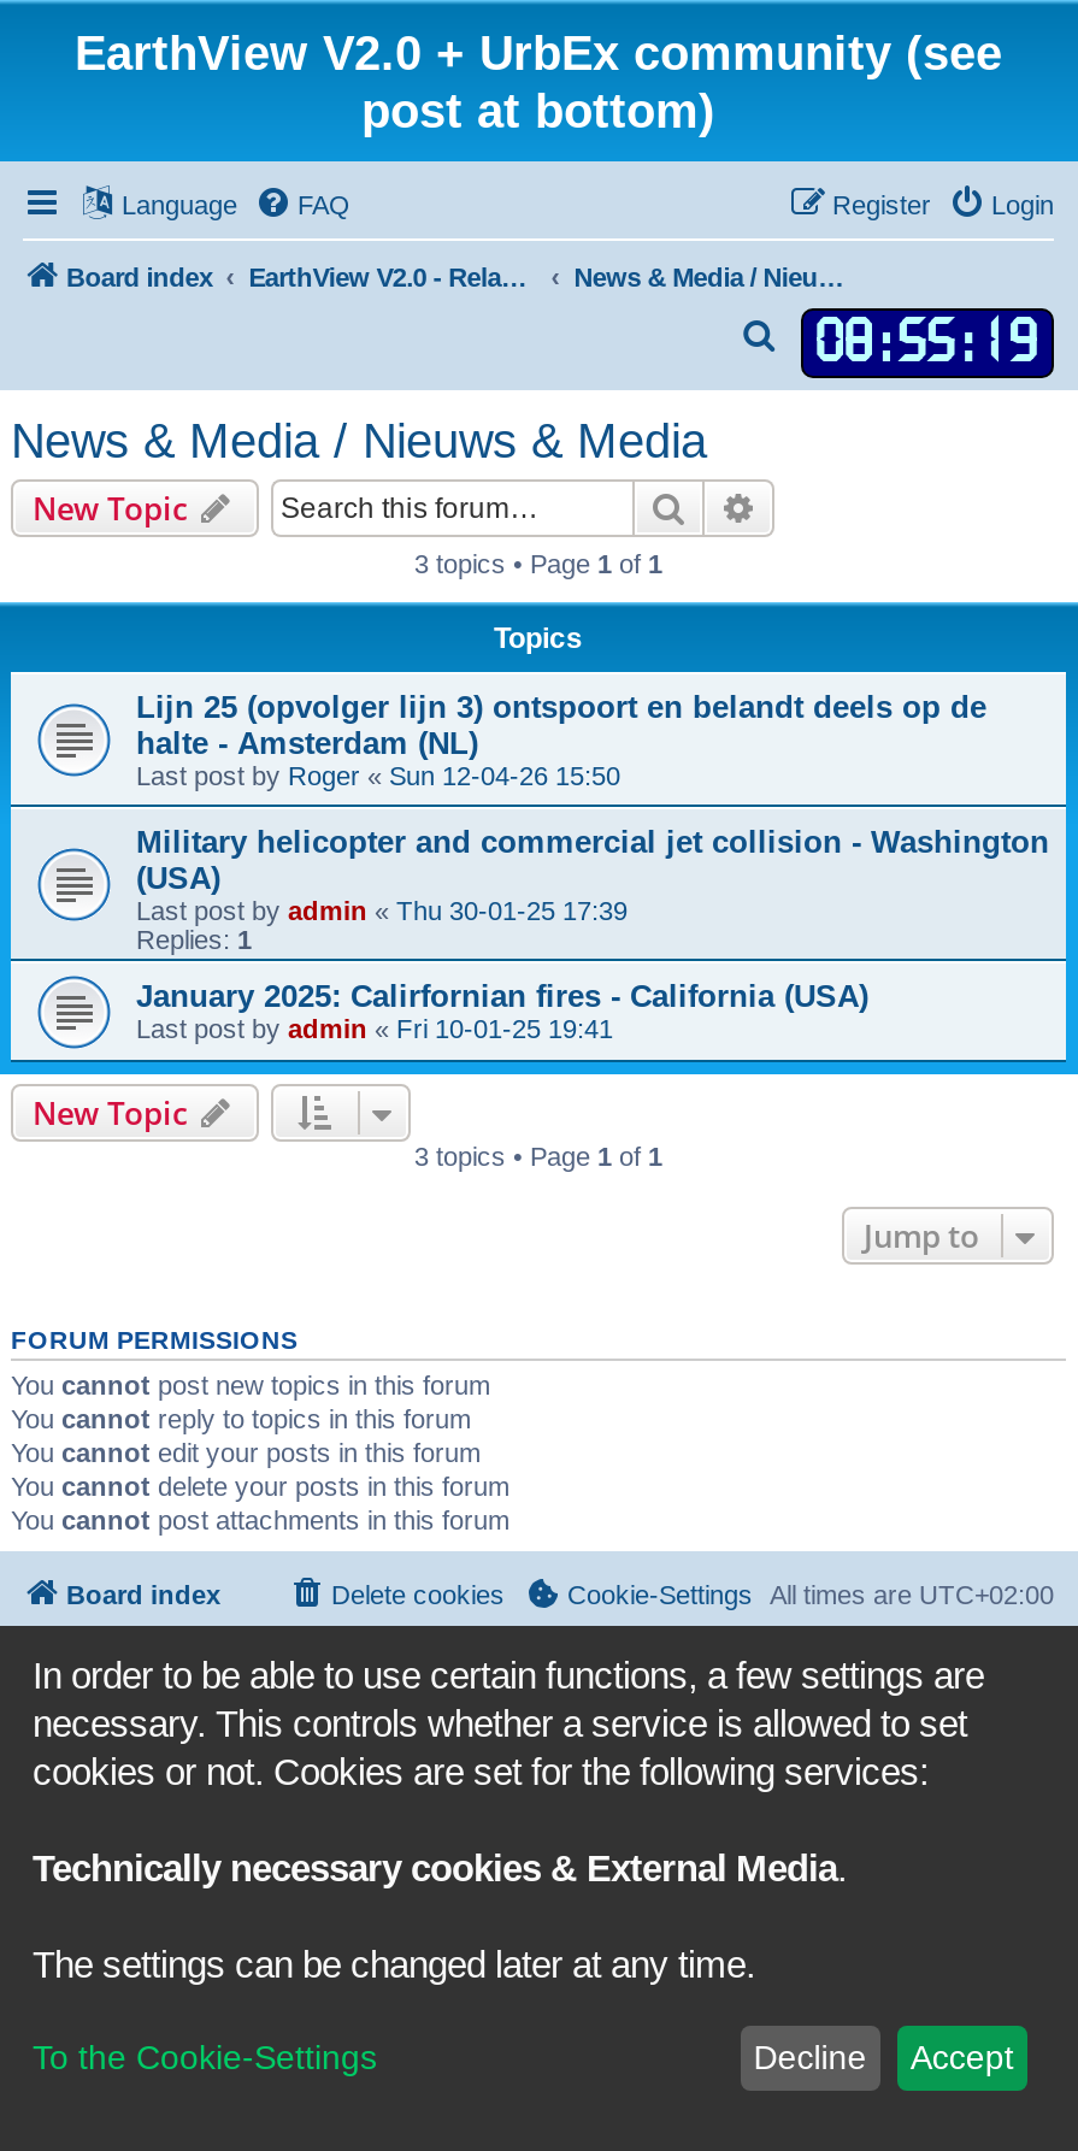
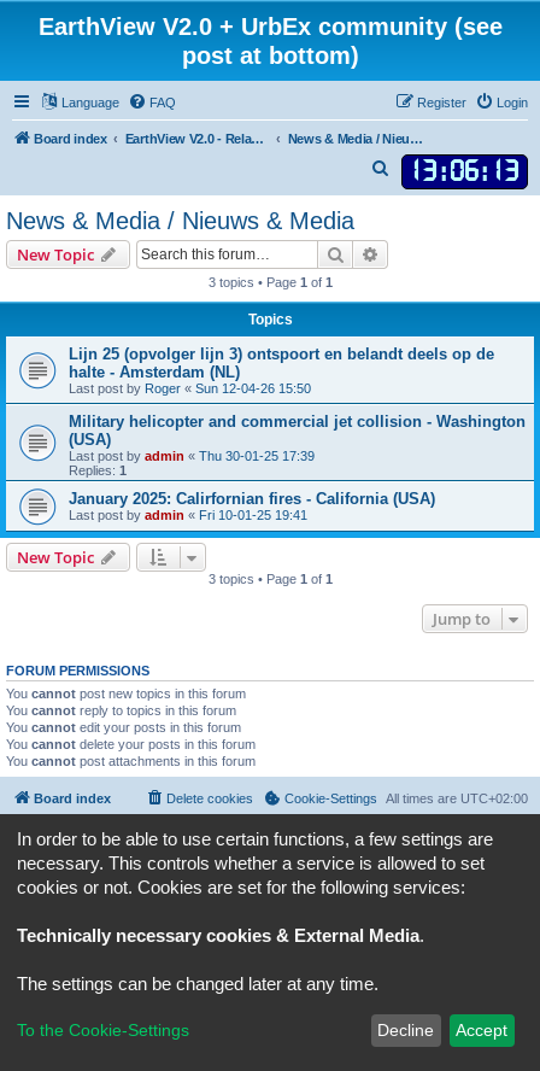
[814,304,1037,373] 08 : 55 : 19 -> [408,152,520,187] 13 : 06 : 13

